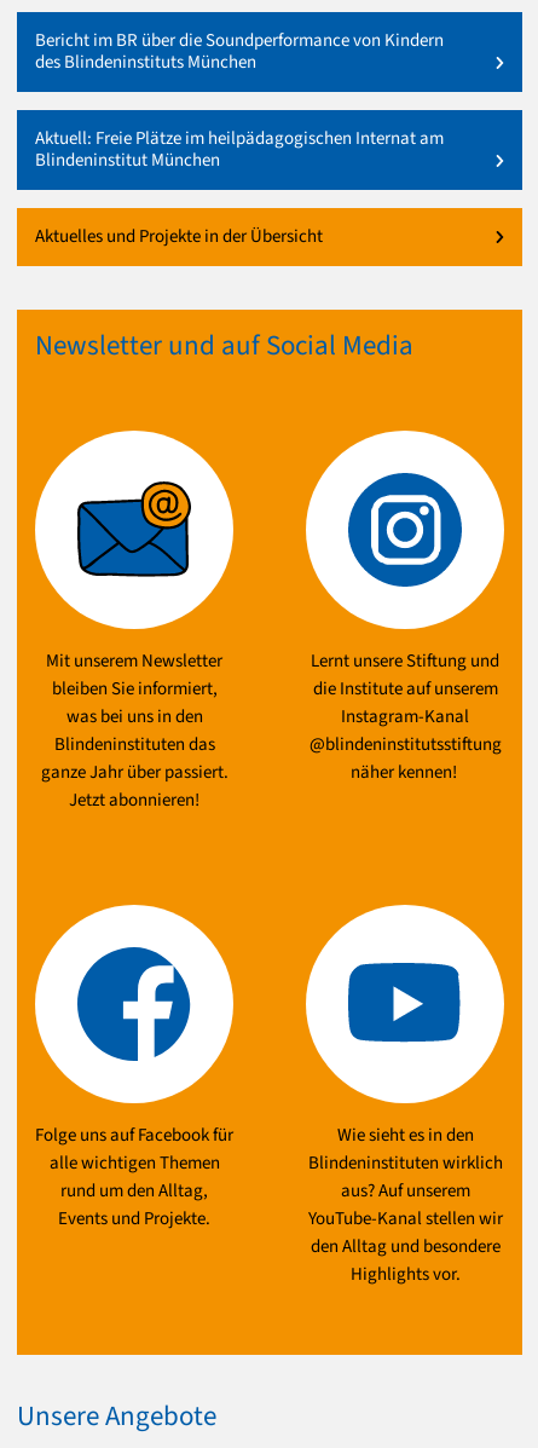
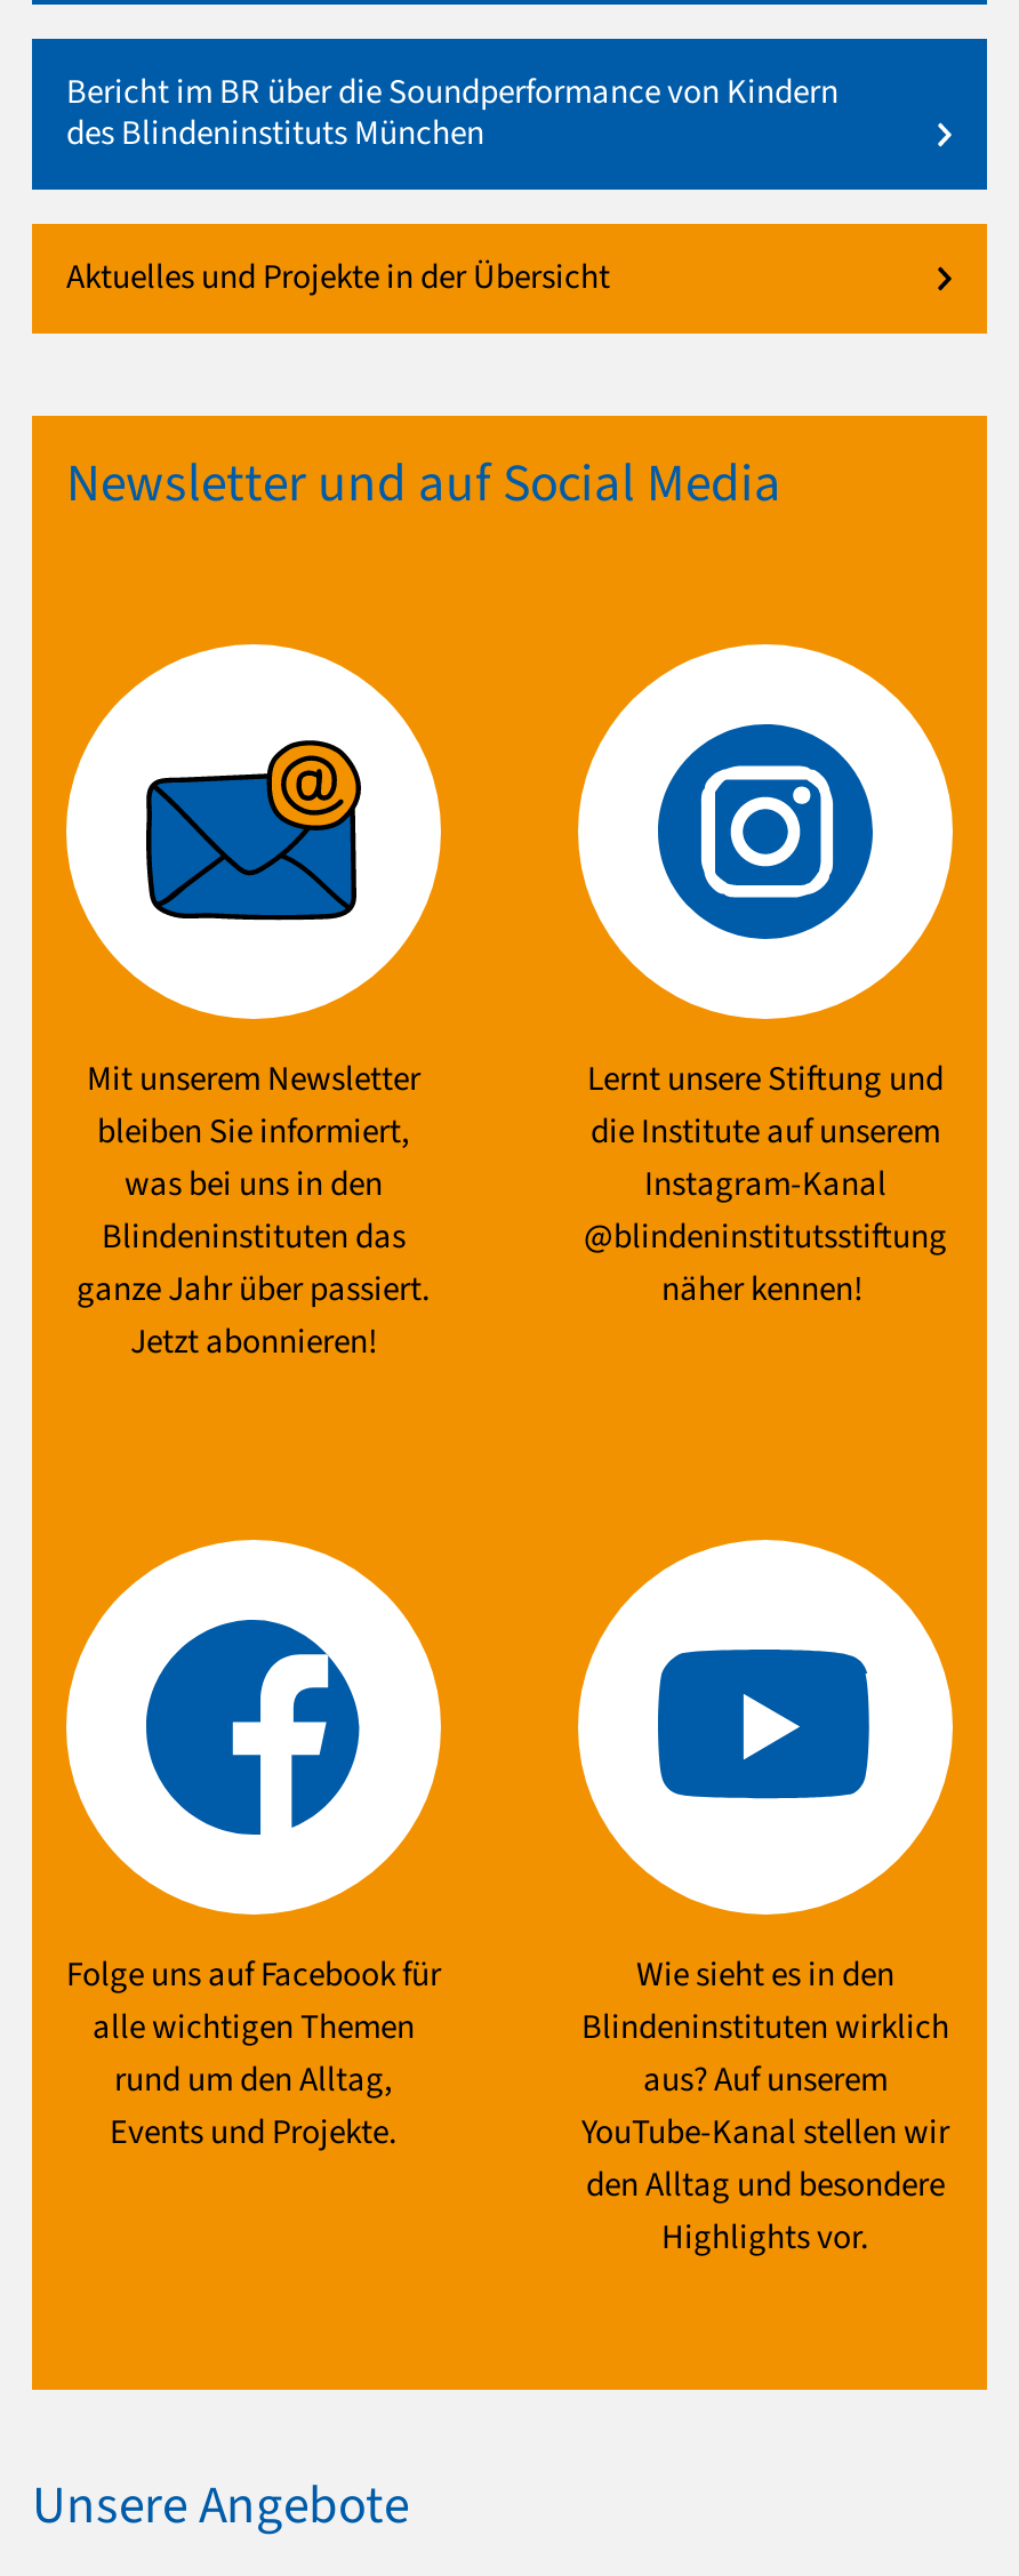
[35,126,444,173] Aktuell: Freie Plätze im heilpädagogischen Internat am | Blindeninstitut München -> none

